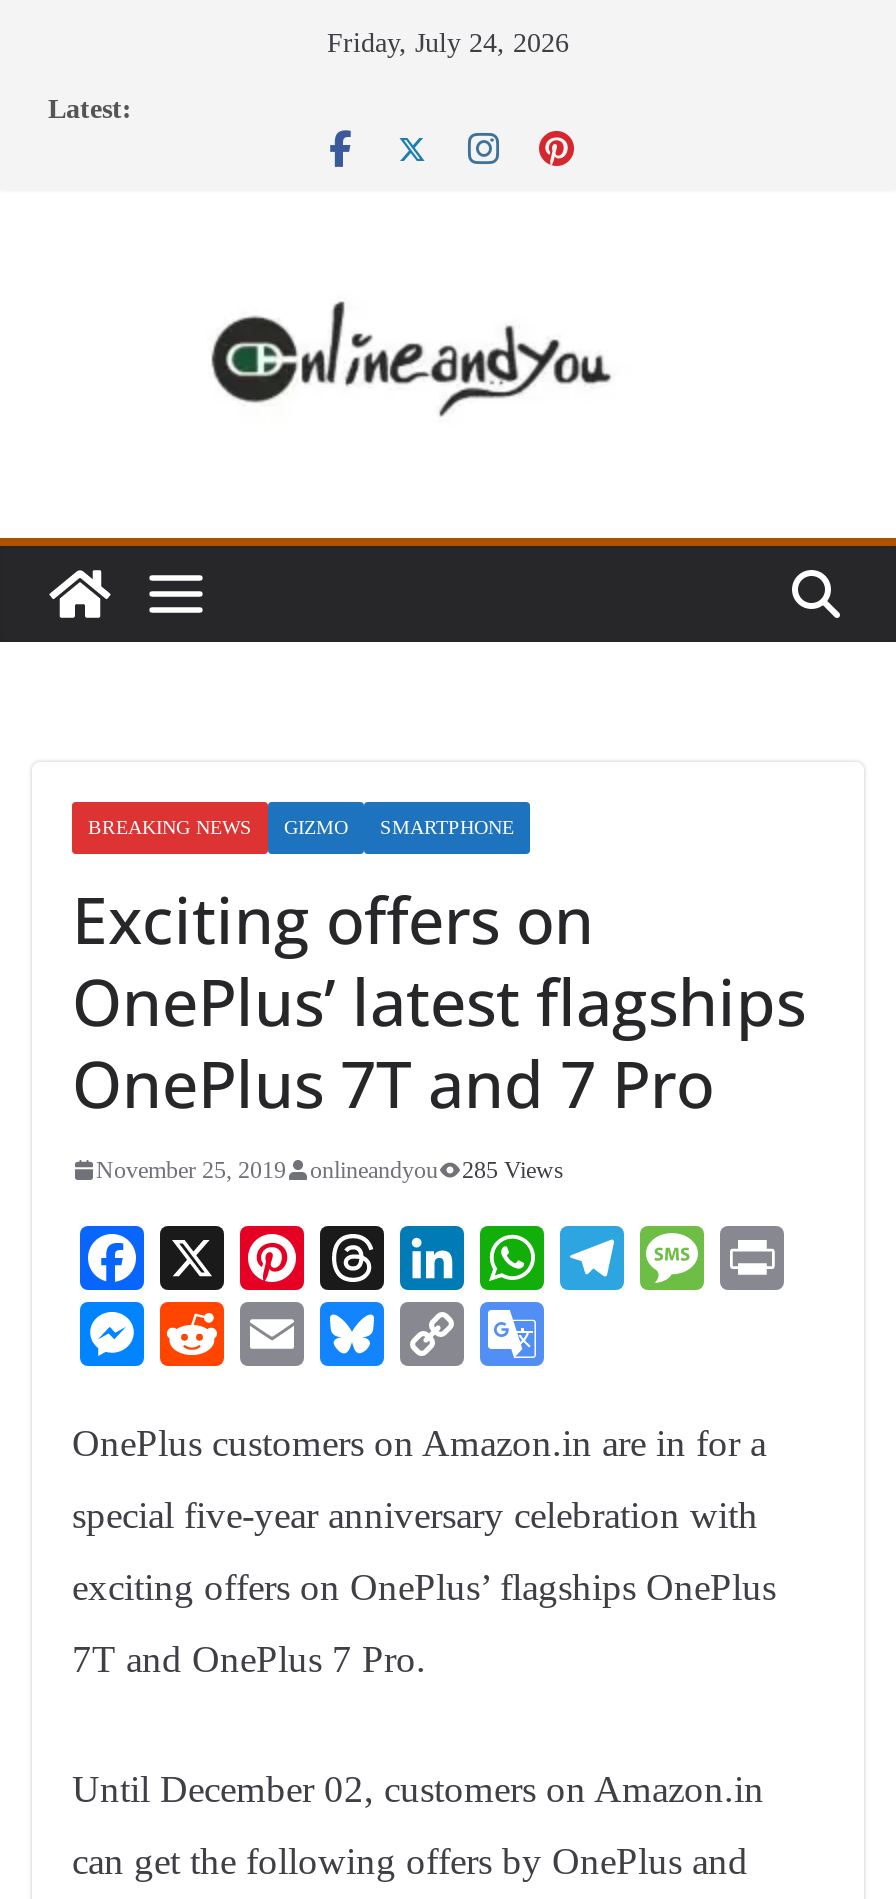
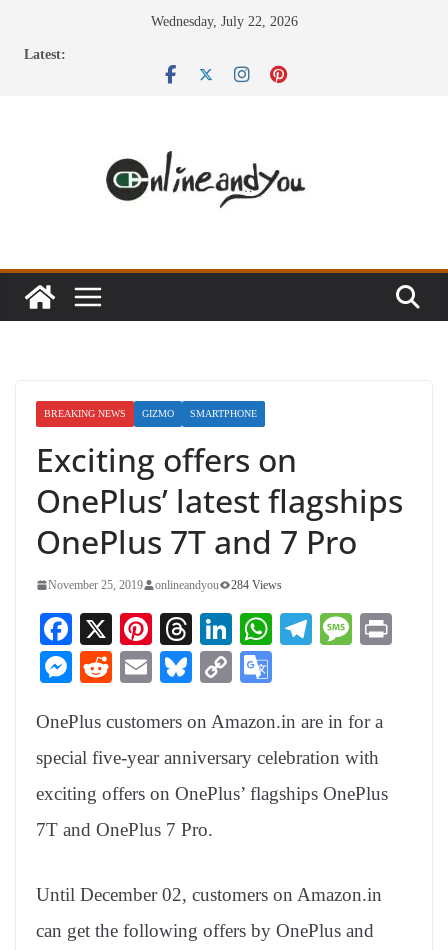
[327,28,569,58] Friday, July 24, 2026 -> [150,14,297,29] Wednesday, July 22, 2026
[96,1156,564,1184] November 25, 2019 onlineandyou 285 Views -> [48,578,282,592] November 25, 2019 onlineandyou 284 Views

